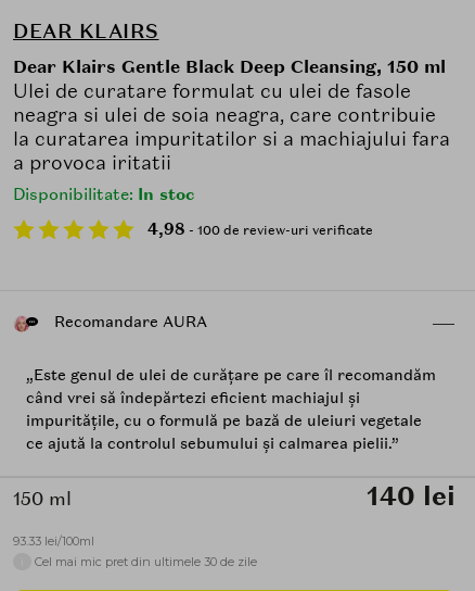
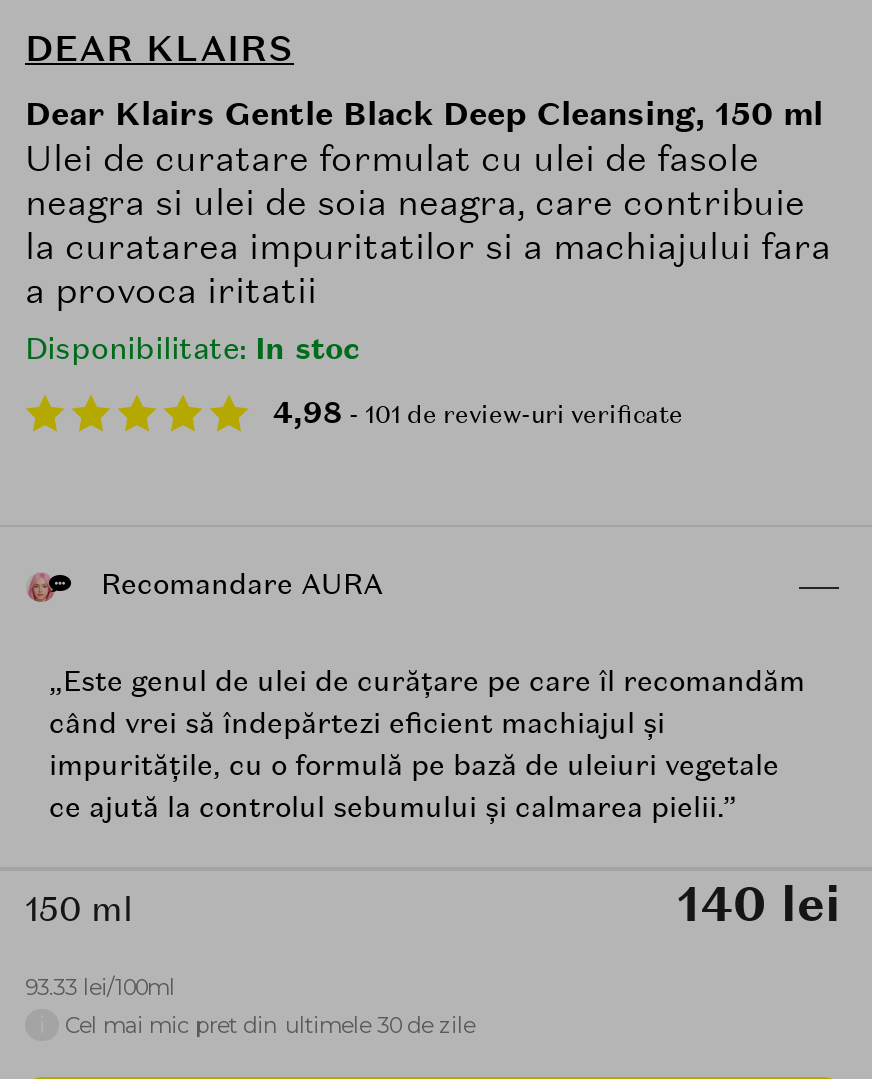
[147,218,373,240] 4,98 - 100 de review-uri verificate -> [273,392,683,432] 4,98 - 101 de review-uri verificate

